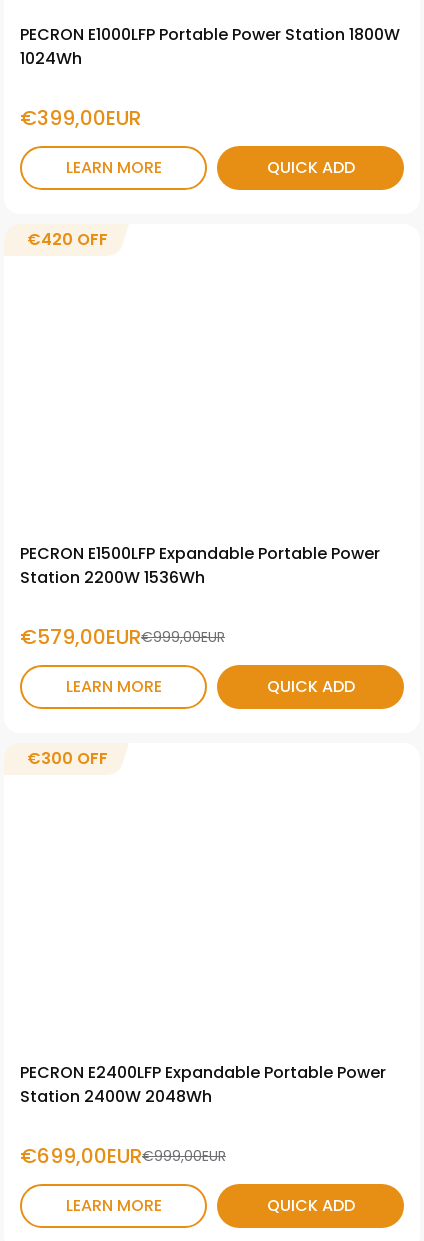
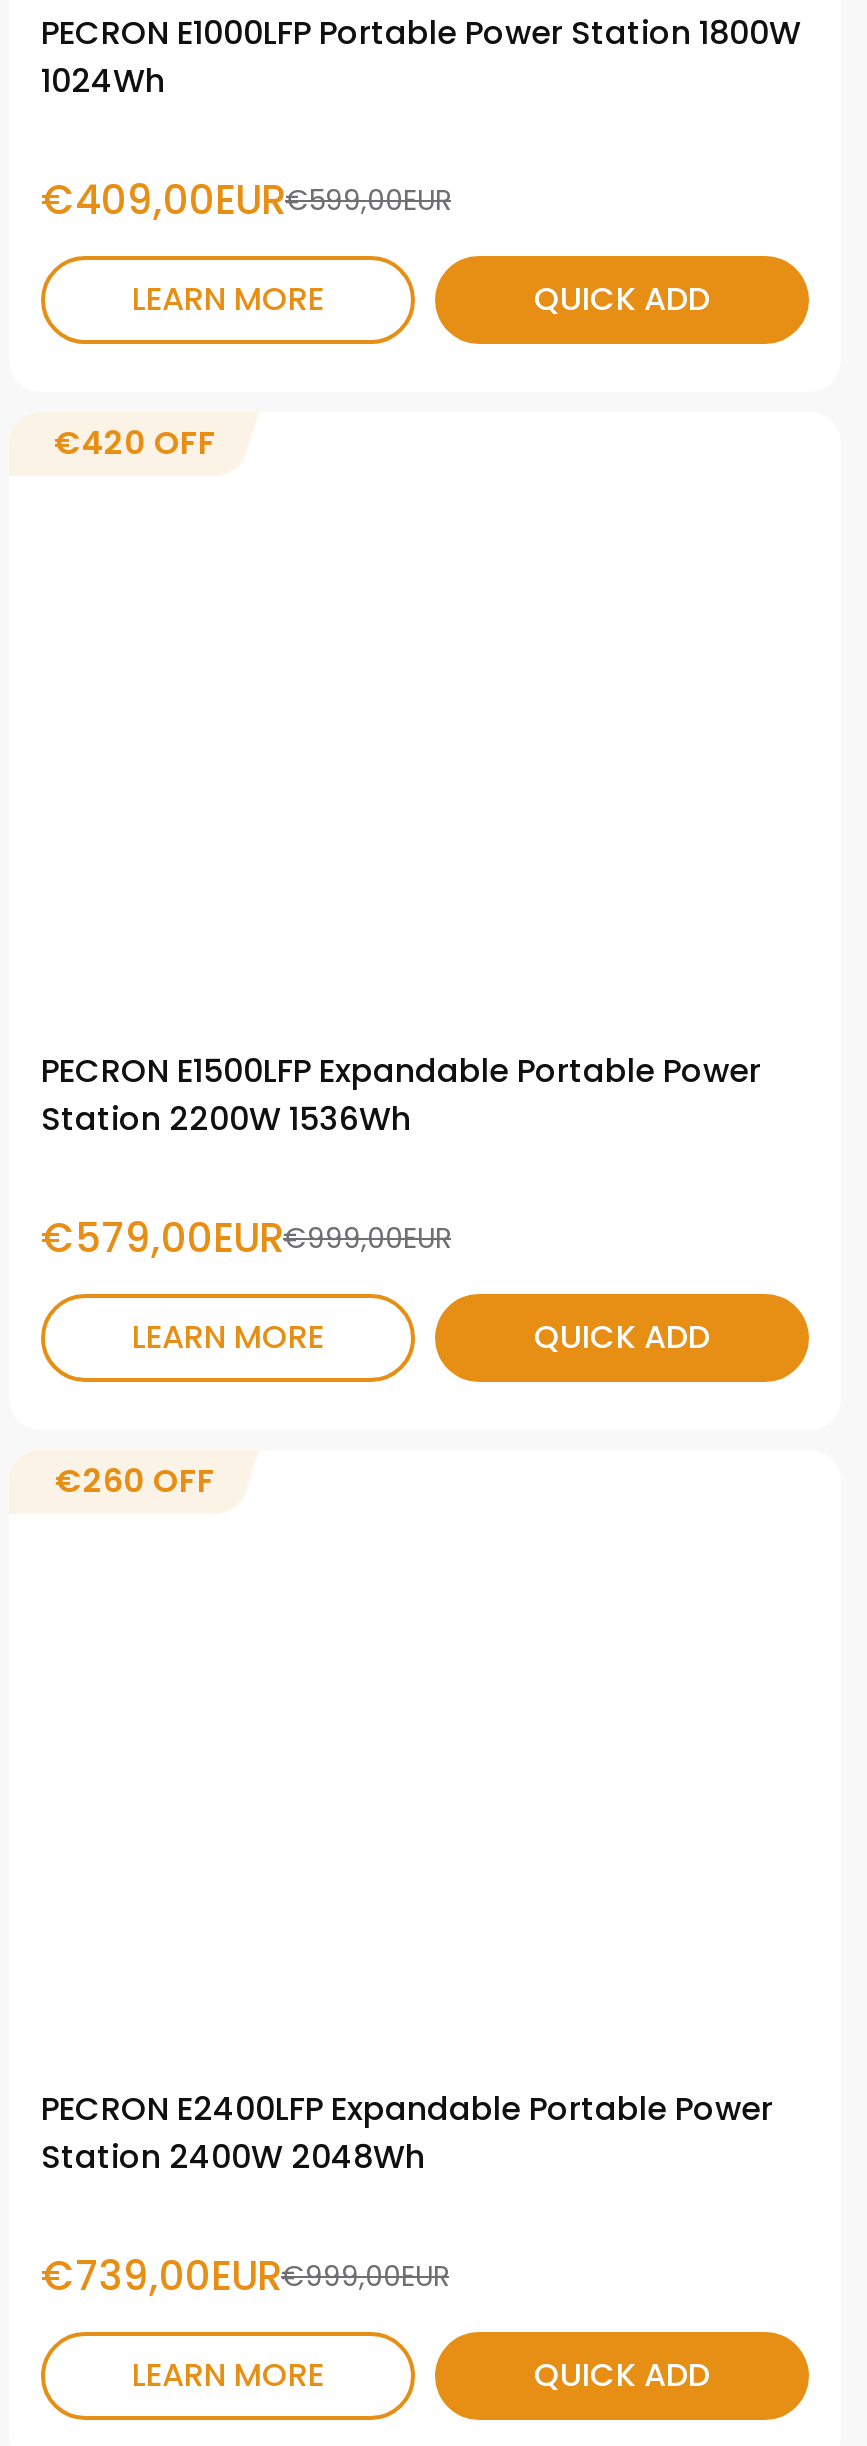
[20,104,141,132] €399,00EUR -> [41,172,451,228] €599,00EUR | €409,00EUR
[26,747,107,770] €300 OFF -> [55,1458,215,1504] €260 OFF
[20,1142,226,1170] €699,00EUR €999,00EUR -> [41,2248,449,2304] €739,00EUR €999,00EUR

